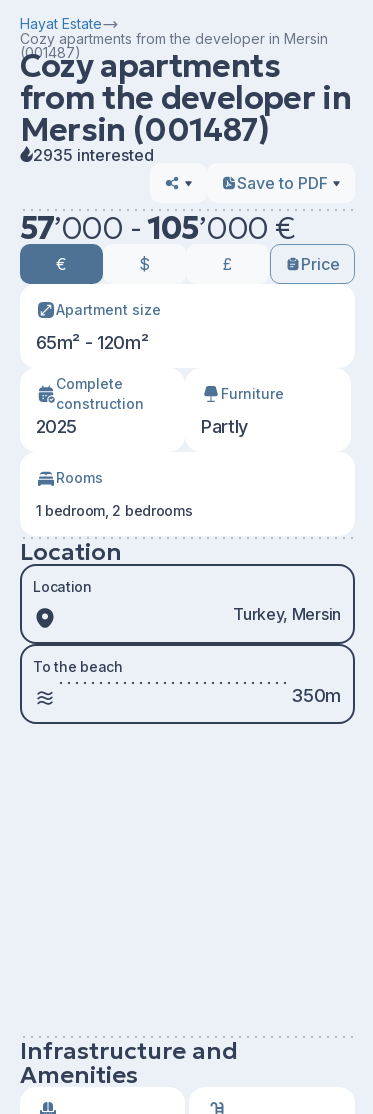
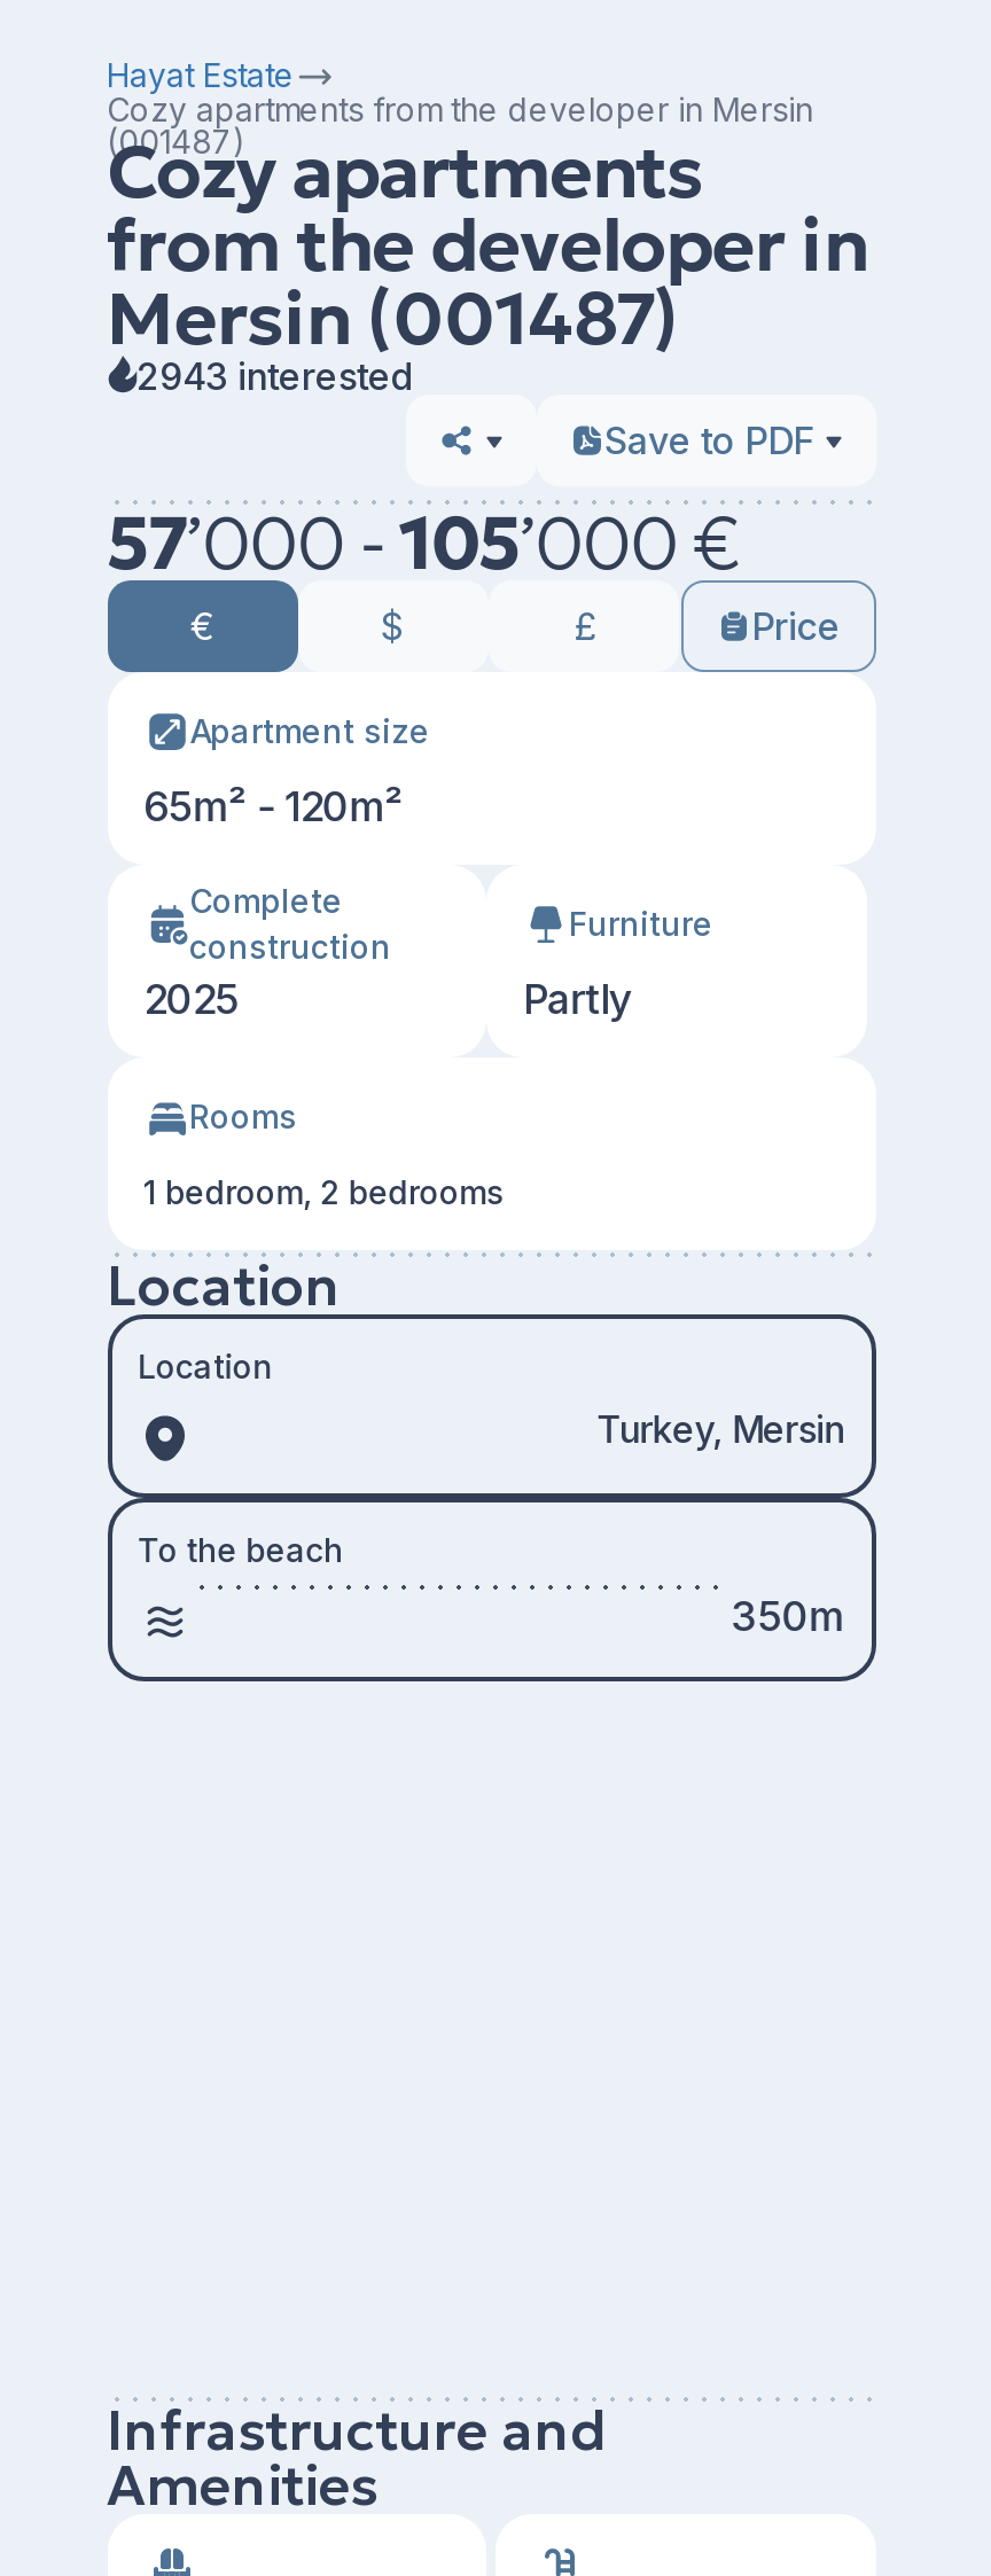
[32,144,153,164] 2935 interested -> [136,352,414,398] 2943 interested

